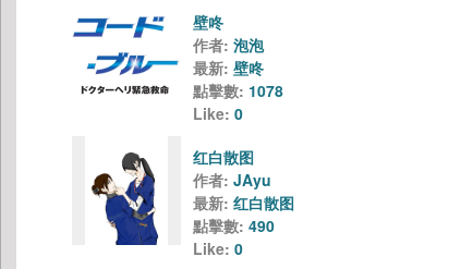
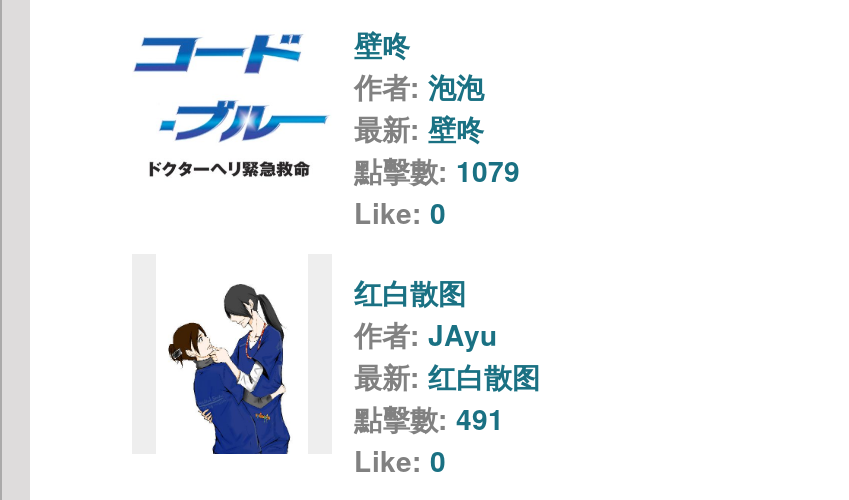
[193,80,283,101] 點擊數: 1078 -> [354,150,520,190] 點擊數: 1079
[193,215,275,236] 點擊數: 490 -> [354,398,504,438] 點擊數: 491

